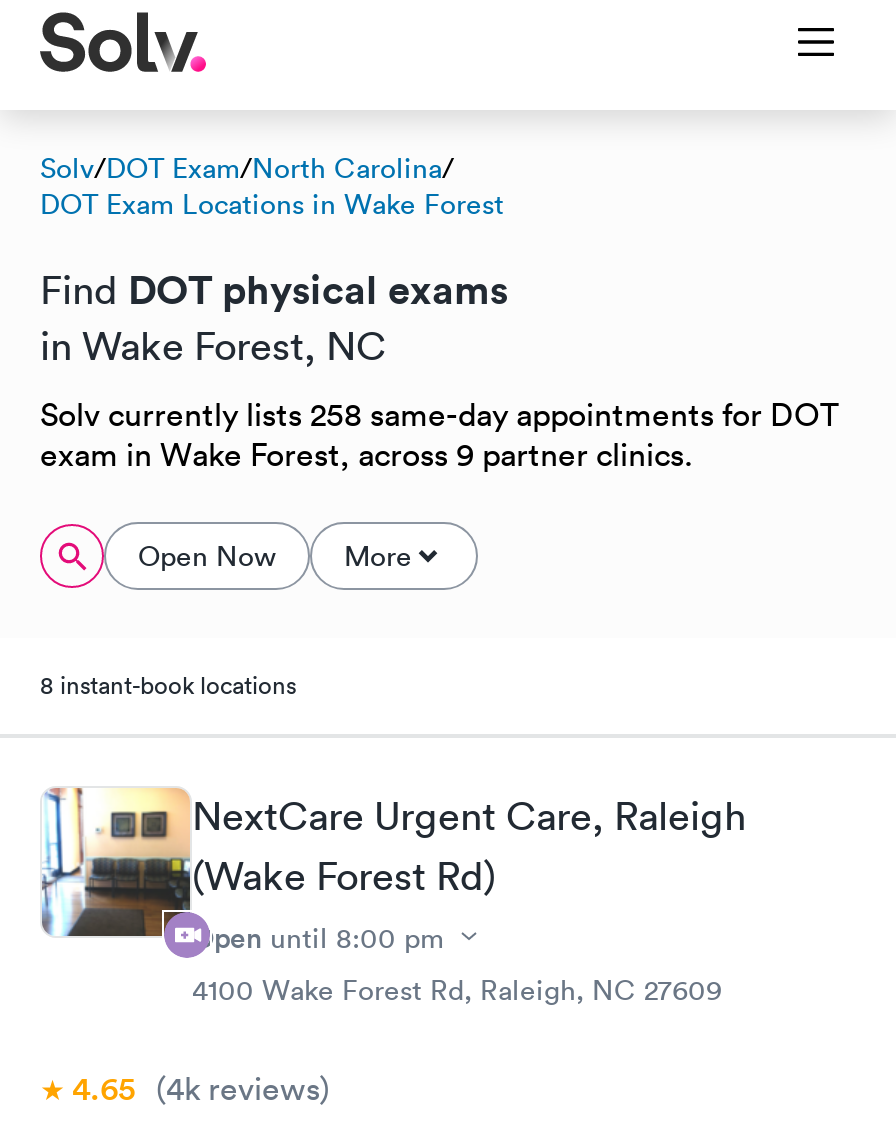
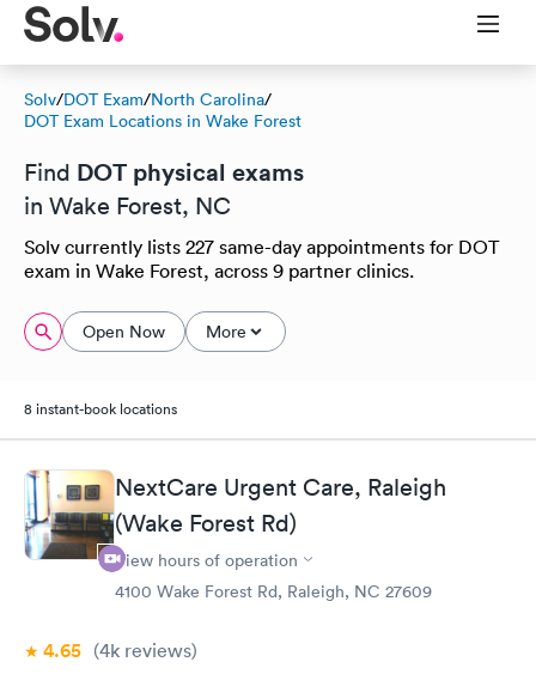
[40,394,838,434] Solv currently lists 258 same-day appointments for DOT -> [24,235,499,259] Solv currently lists 227 same-day appointments for DOT
[192,917,444,957] Open until 8:00 pm -> [115,549,298,570] View hours of operation

